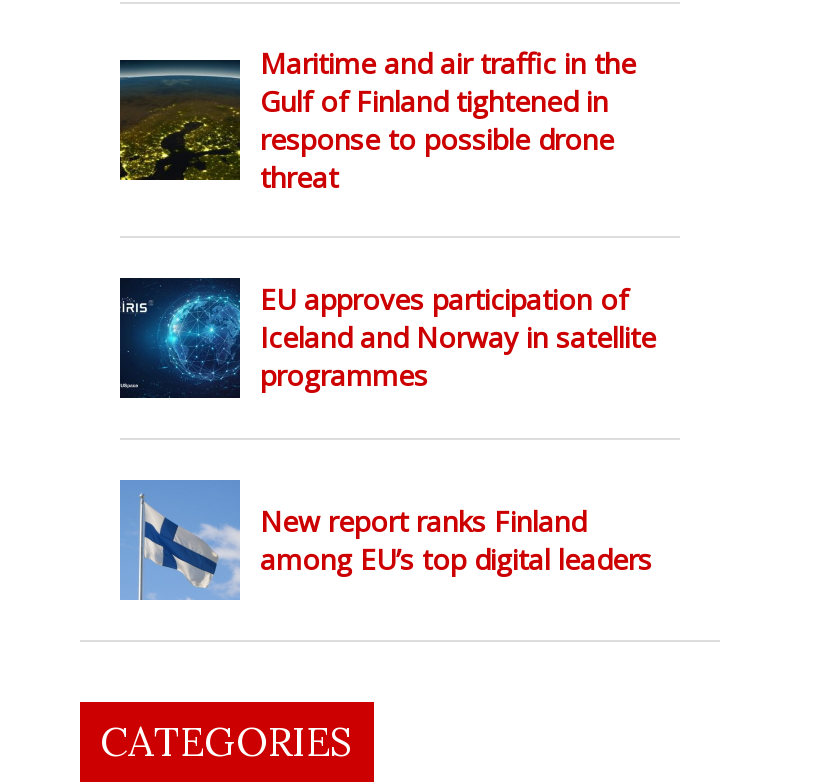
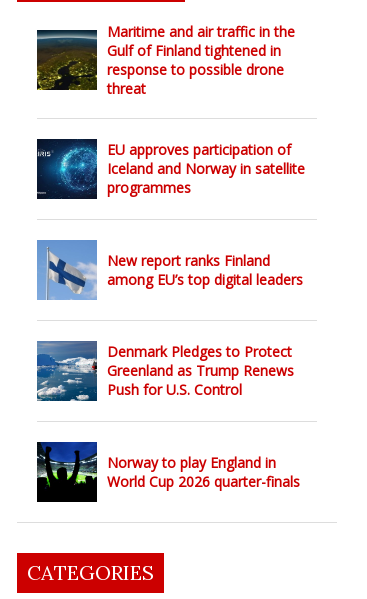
none -> [36,340,294,402] [image] | Denmark Pledges to Protect | Greenland as Trump Renews | Push for U.S. Control
none -> [36,441,300,503] [image] | Norway to play England in | World Cup 2026 quarter-finals

